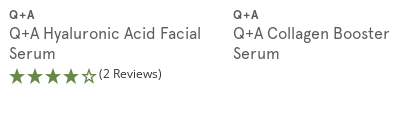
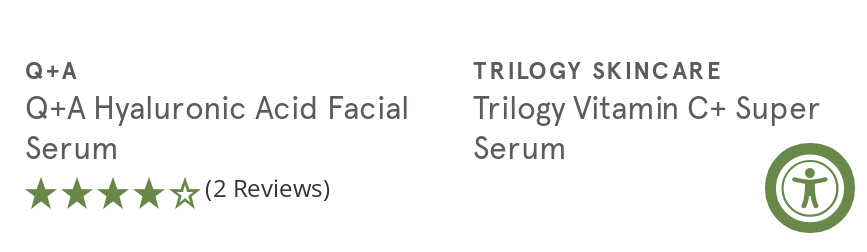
[233,10,390,43] Q+A | Q+A Collagen Booster -> [473,61,821,127] TRILOGY SKINCARE | Trilogy Vitamin C+ Super
none -> [763,141,857,235] [image]

